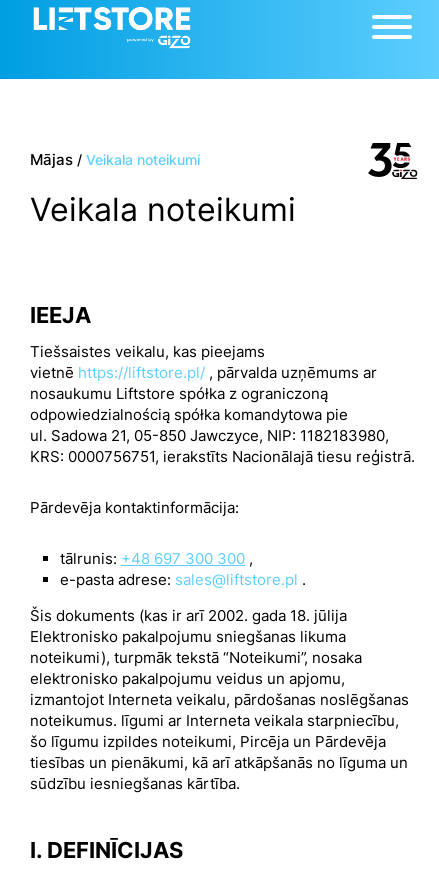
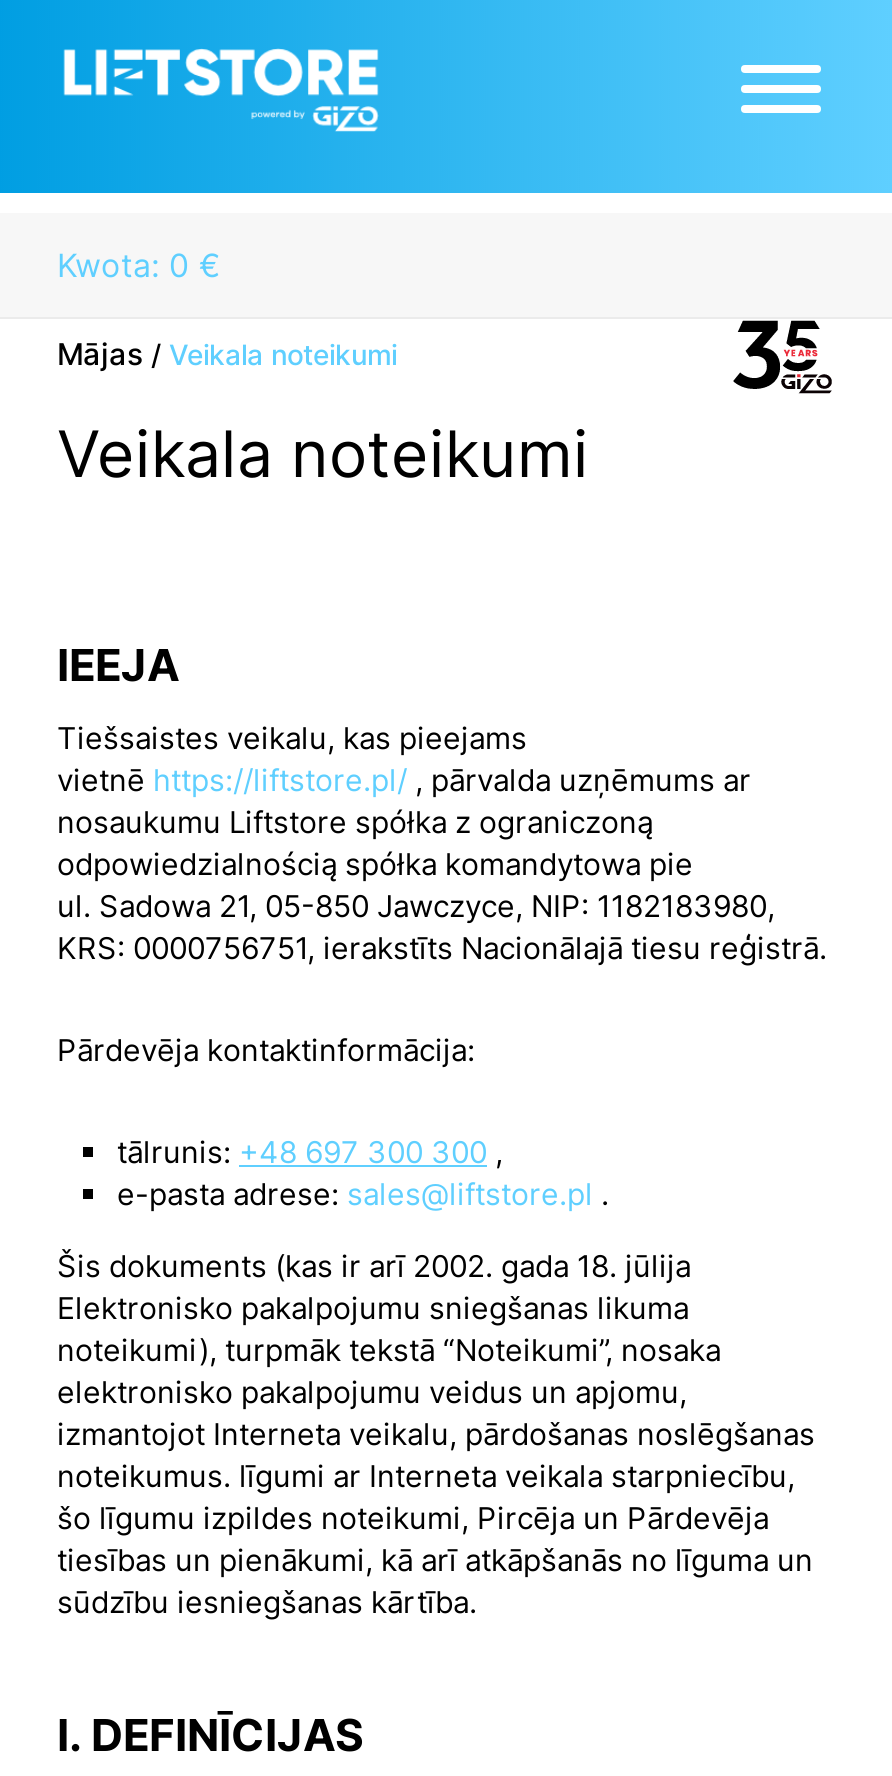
none -> [57,245,221,285] Kwota: 0 €

